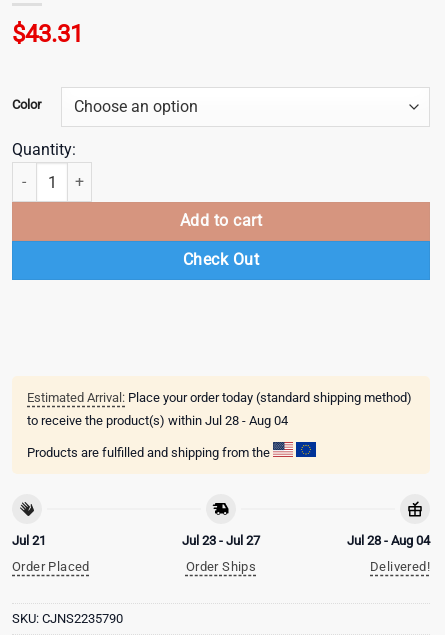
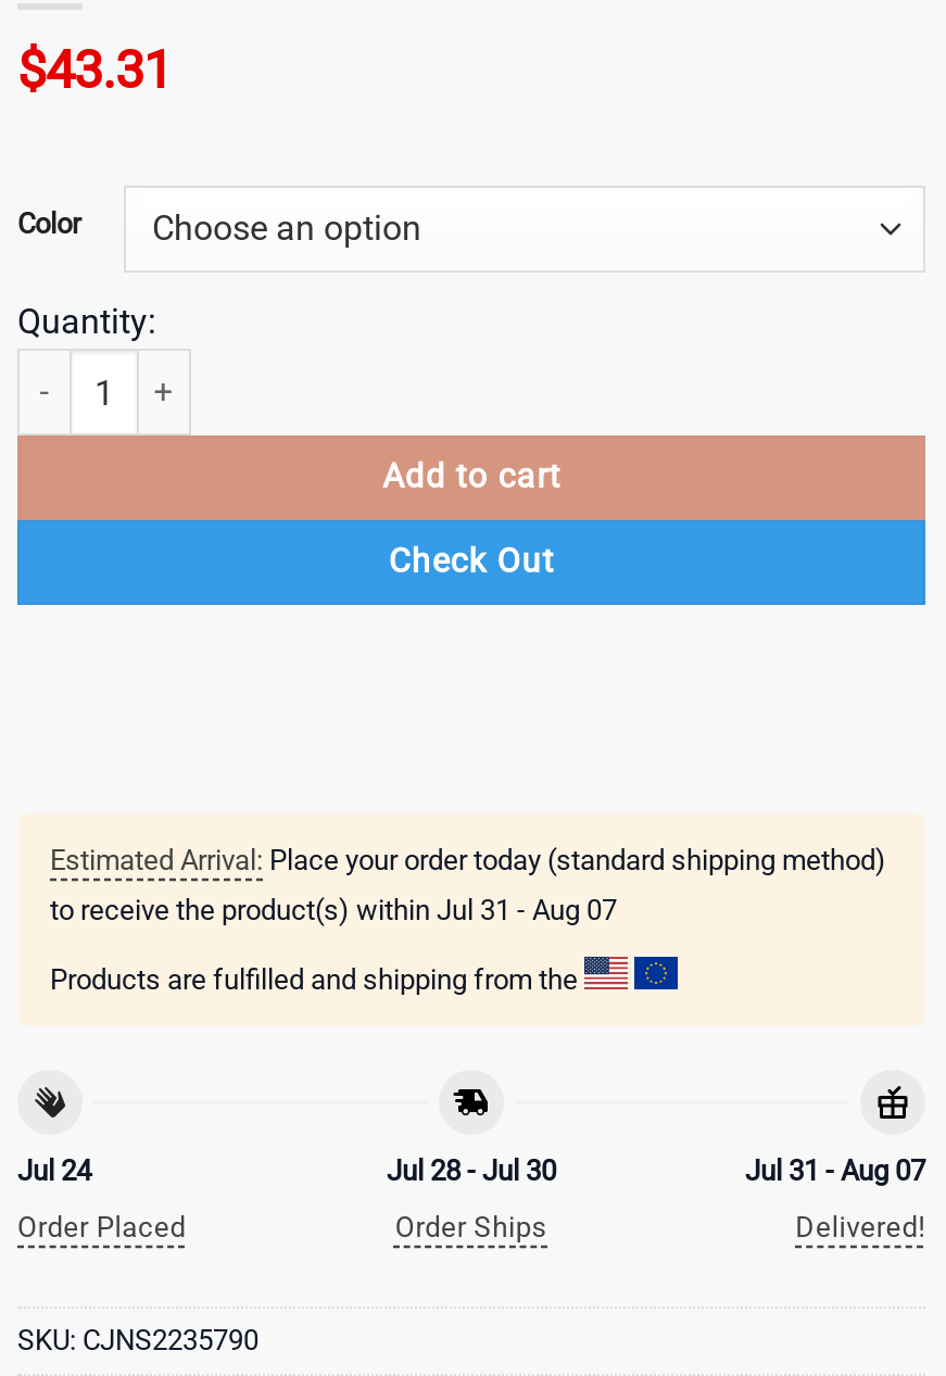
[27,413,288,428] to receive the product(s) within Jul 28 - Aug 04 -> [50,894,617,927] to receive the product(s) within Jul 31 - Aug 07
[12,533,46,548] Jul 21 -> [17,1154,91,1186] Jul 24
[182,533,260,548] Jul 23 - Jul 27 -> [387,1154,556,1186] Jul 28 - Jul 30
[347,533,430,548] Jul 28 - Aug 04 -> [745,1154,925,1186] Jul 31 - Aug 07

